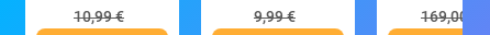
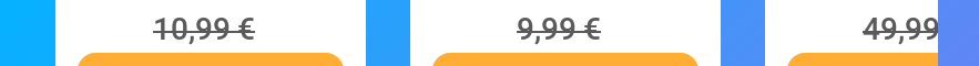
[421,8,480,26] 169,00 € -> [863,12,965,47] 49,99 €

